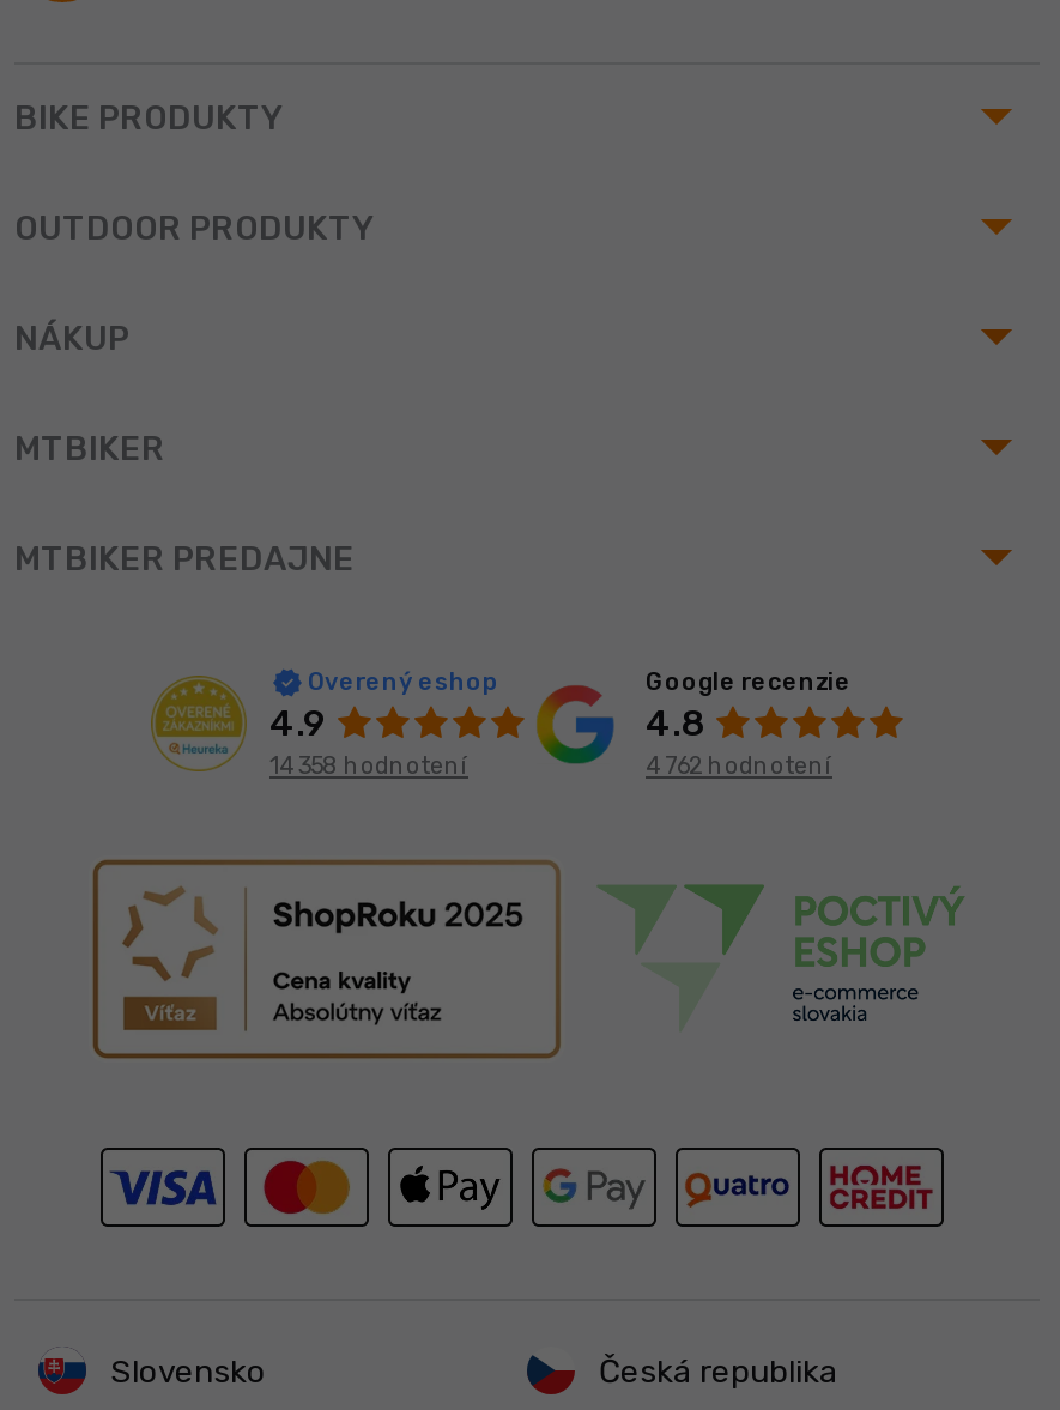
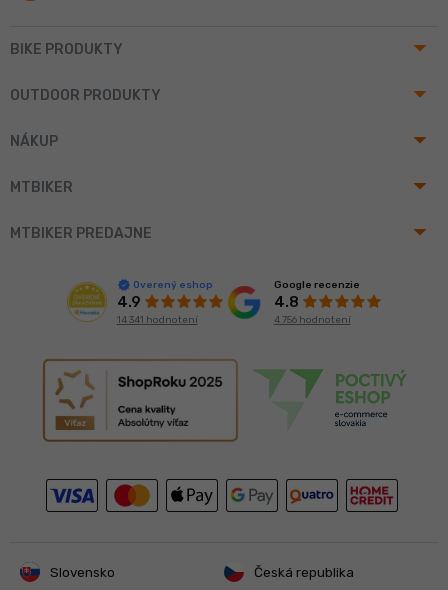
[269,752,468,781] 14 358 hodnotení -> [116,314,197,326] 14 341 hodnotení
[646,751,832,780] 4 762 hodnotení -> [273,314,350,326] 4 756 hodnotení

